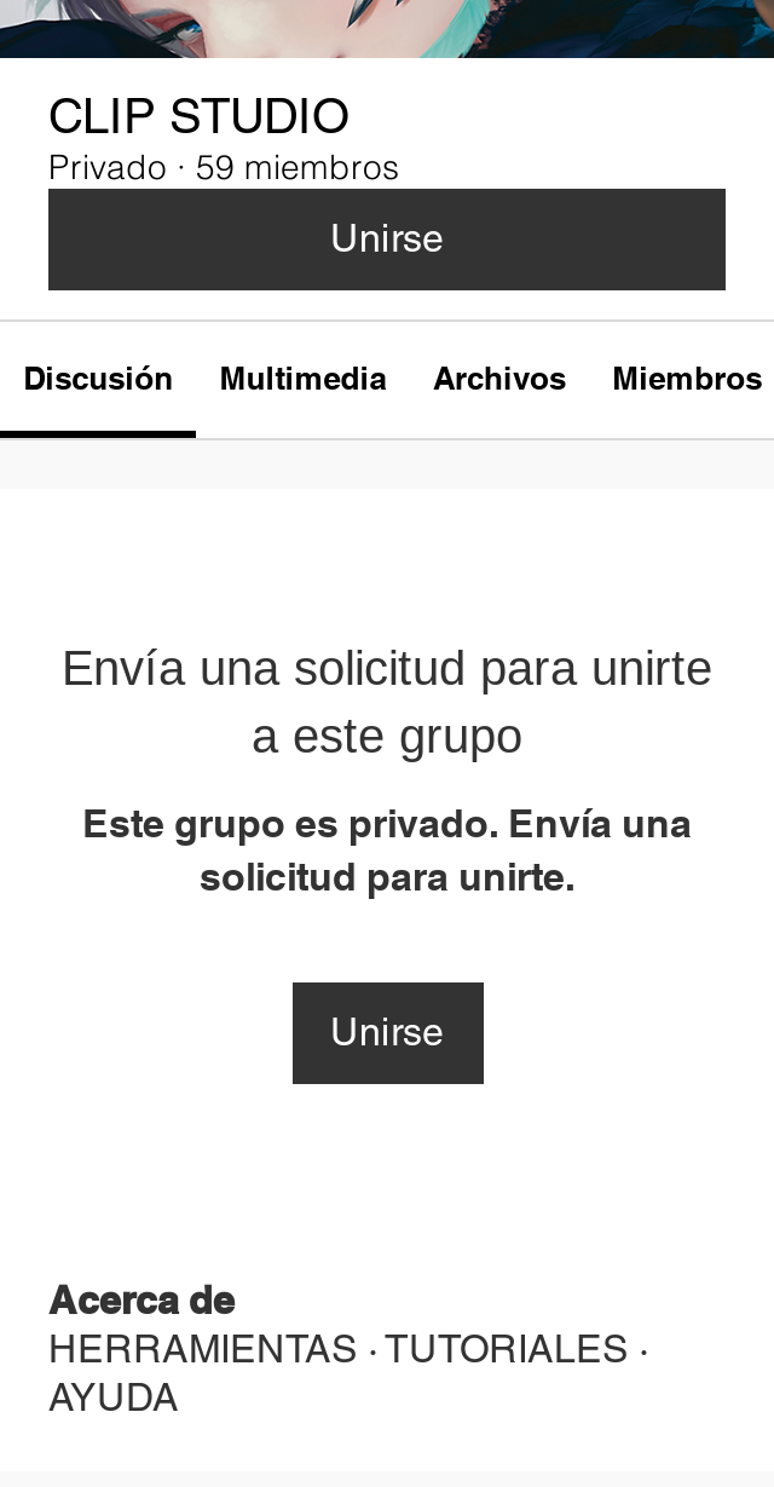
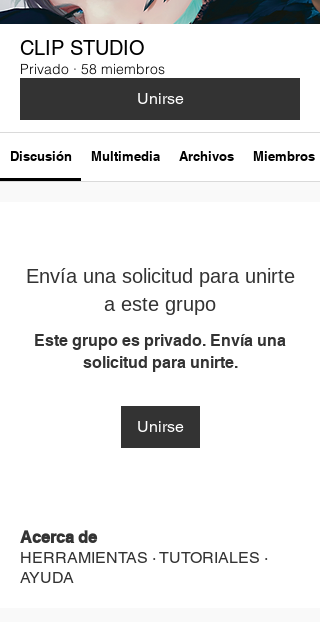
[48,145,399,189] Privado · 59 miembros -> [20,60,165,78] Privado · 58 miembros

